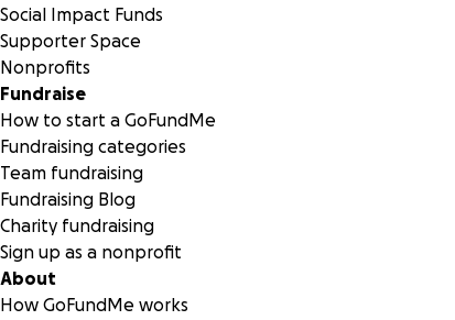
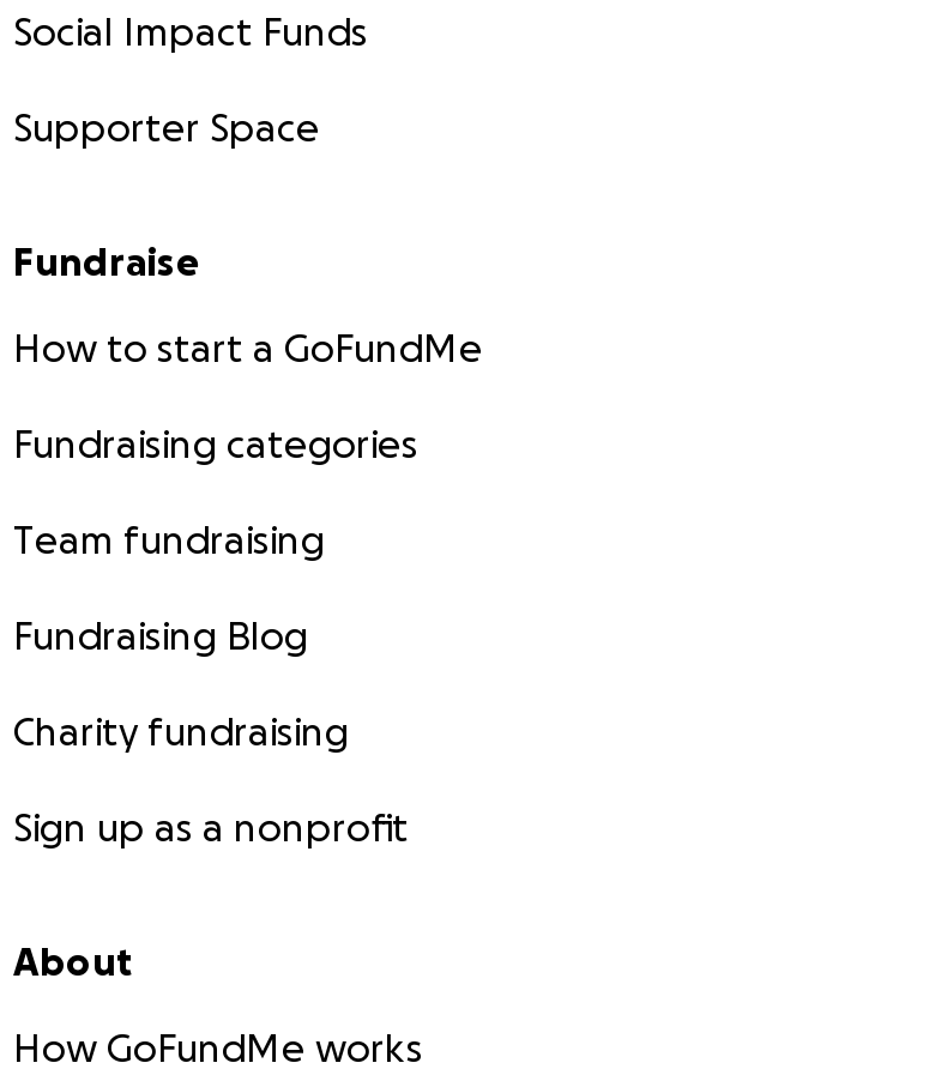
[0,57,90,77] Nonprofits -> none

